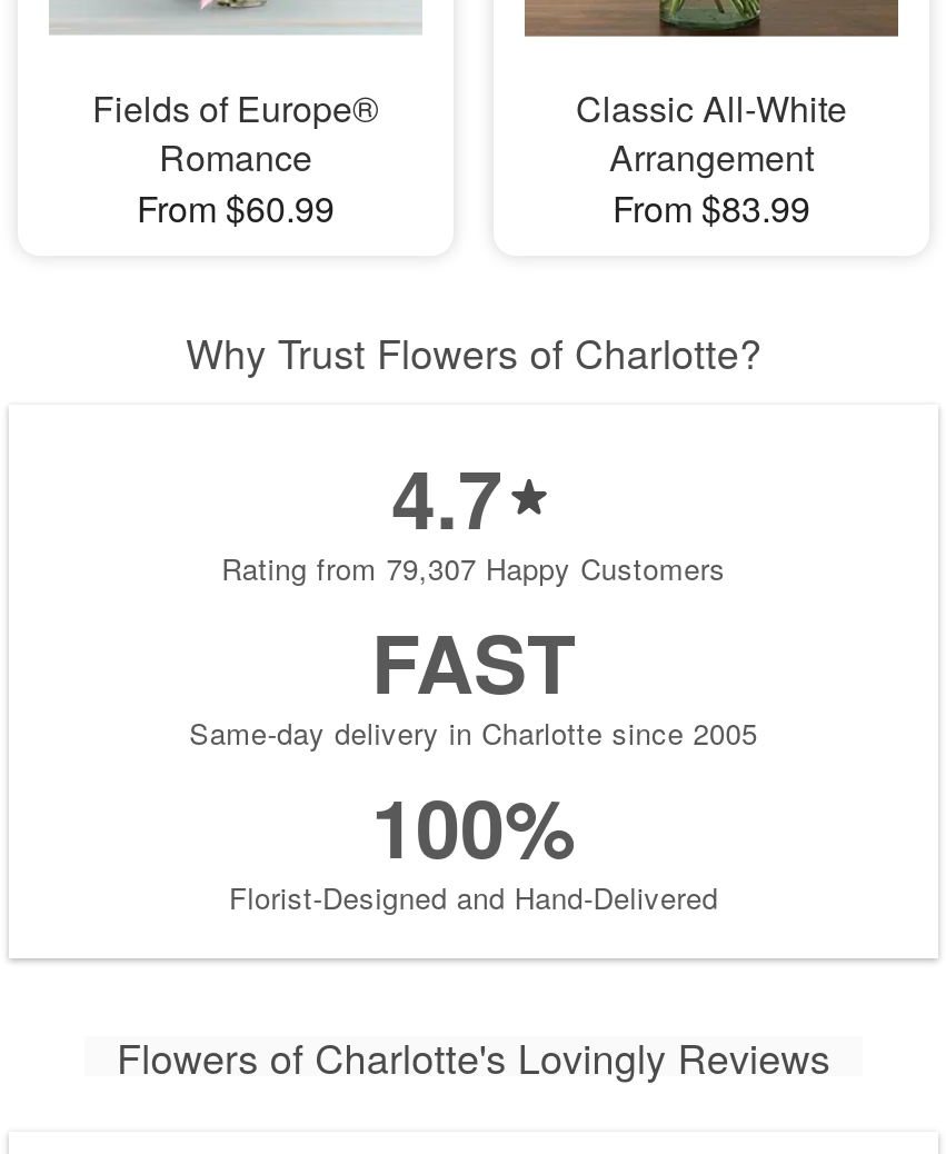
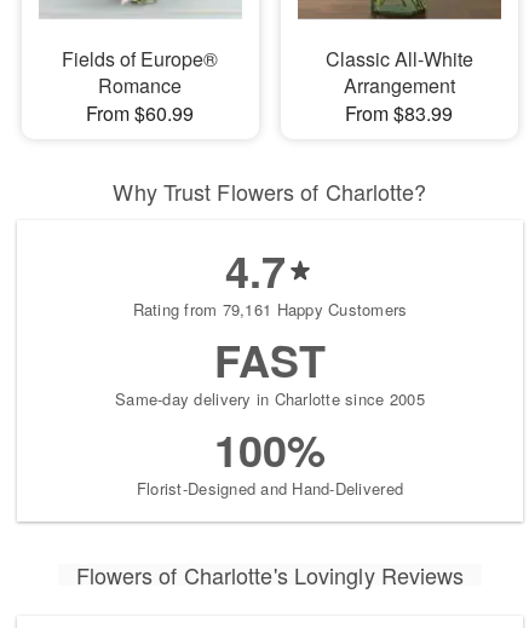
[221,547,726,590] Rating from 79,307 Happy Customers -> [133,298,407,321] Rating from 79,161 Happy Customers

